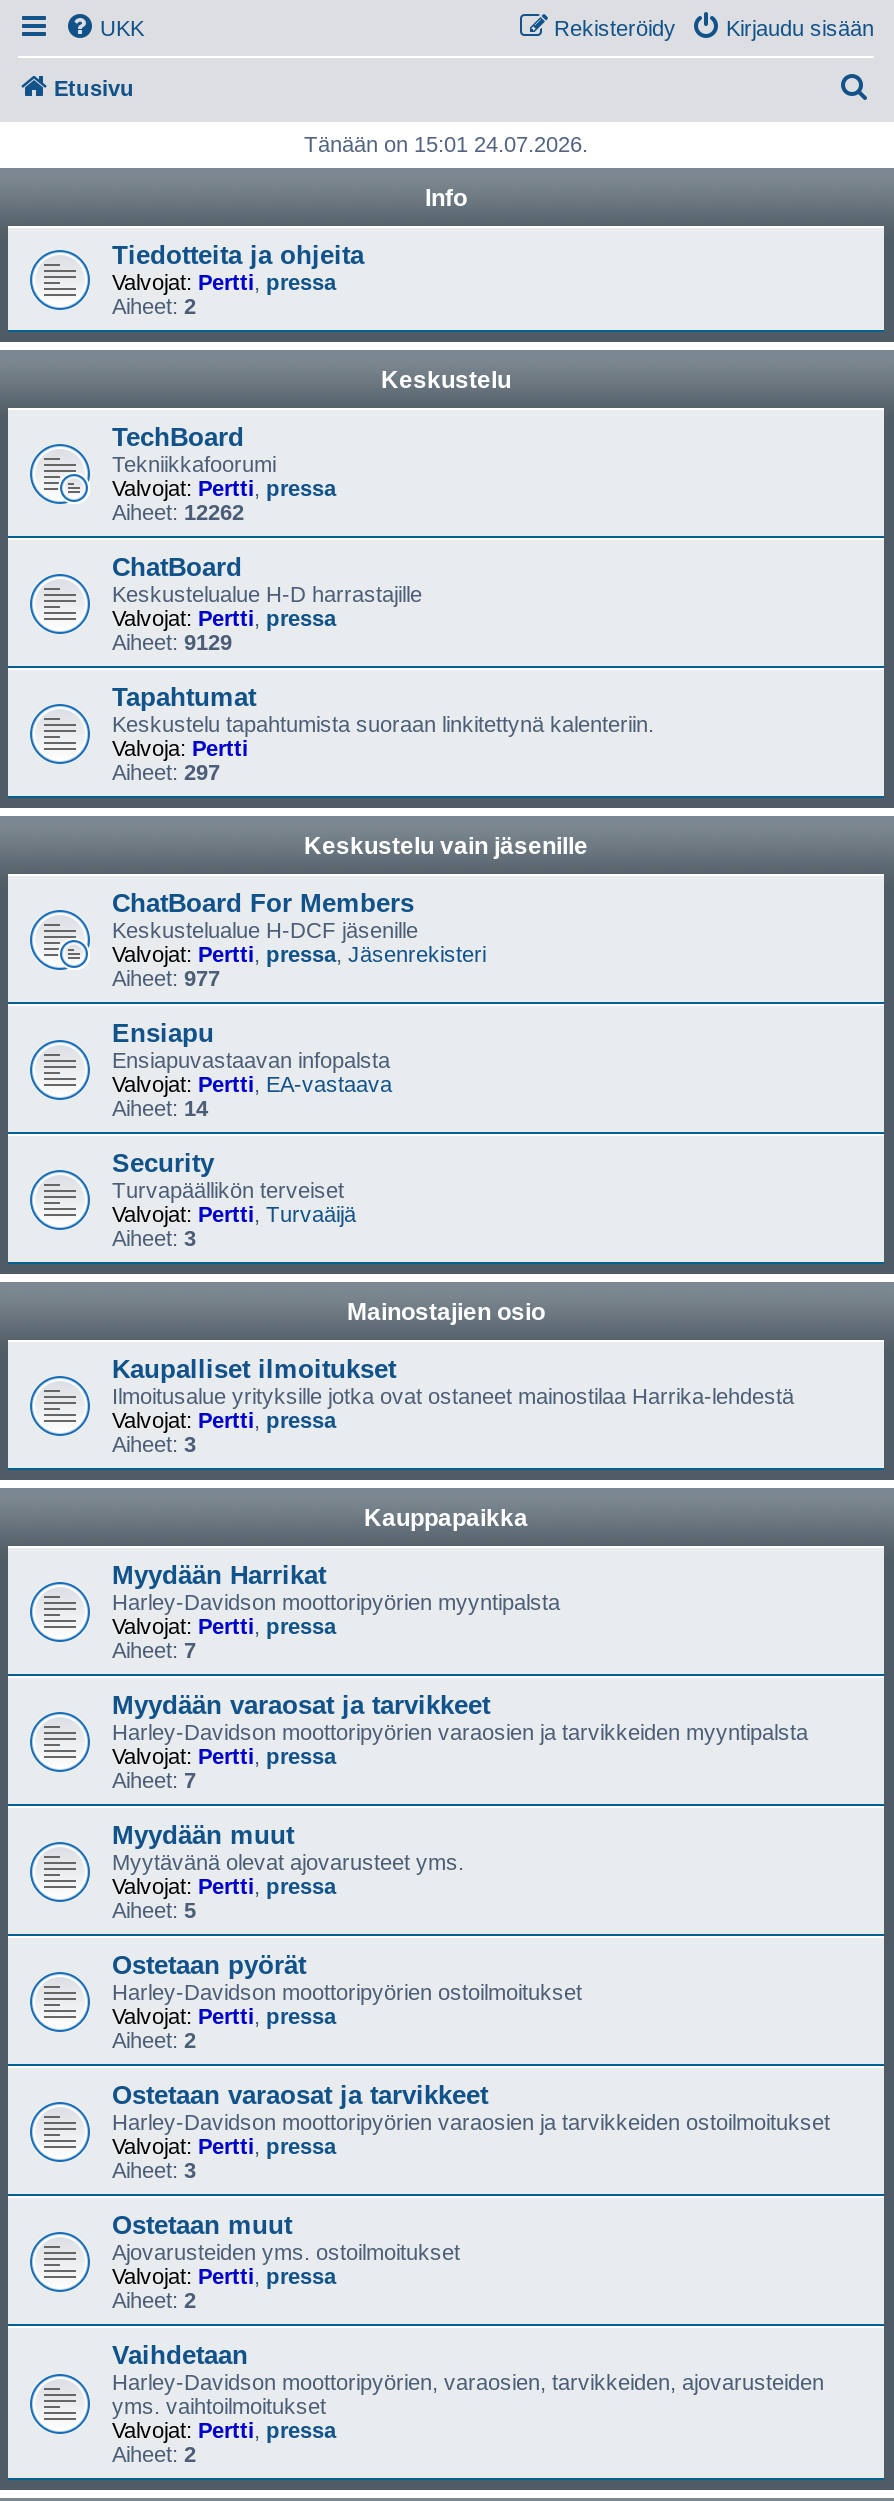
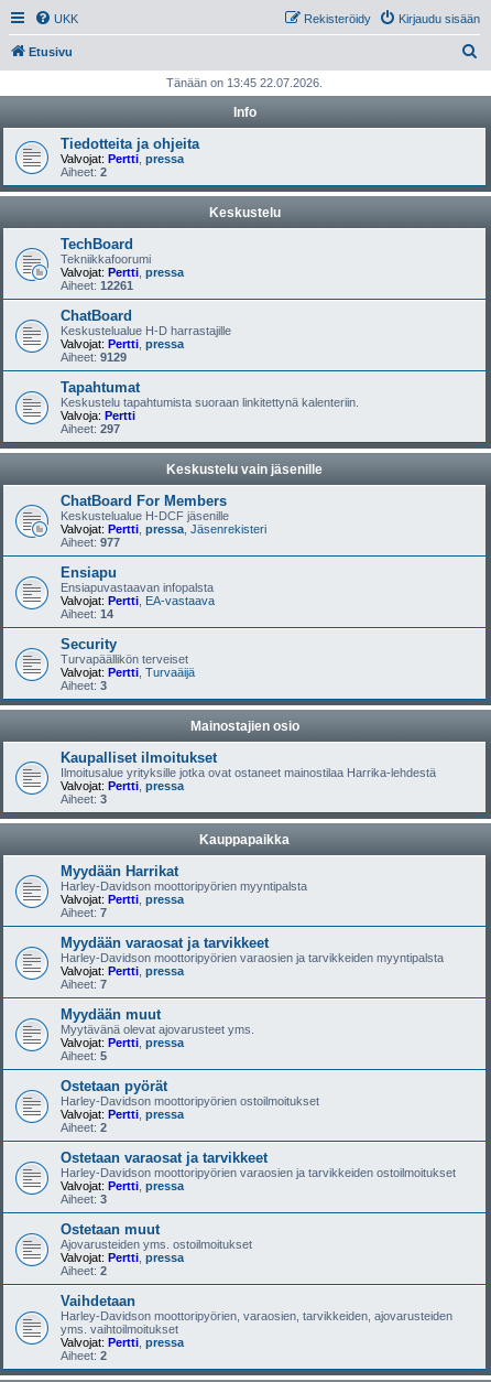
[304,132,588,156] Tänään on 15:01 24.07.2026. -> [166,76,323,89] Tänään on 13:45 22.07.2026.
[112,500,244,524] Aiheet: 12262 -> [61,279,133,292] Aiheet: 12261

